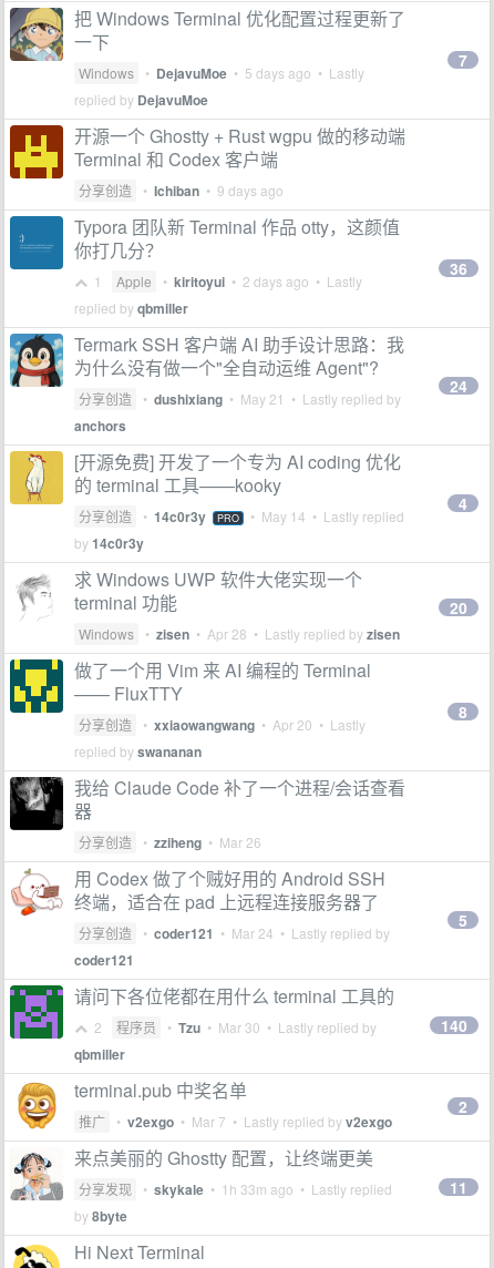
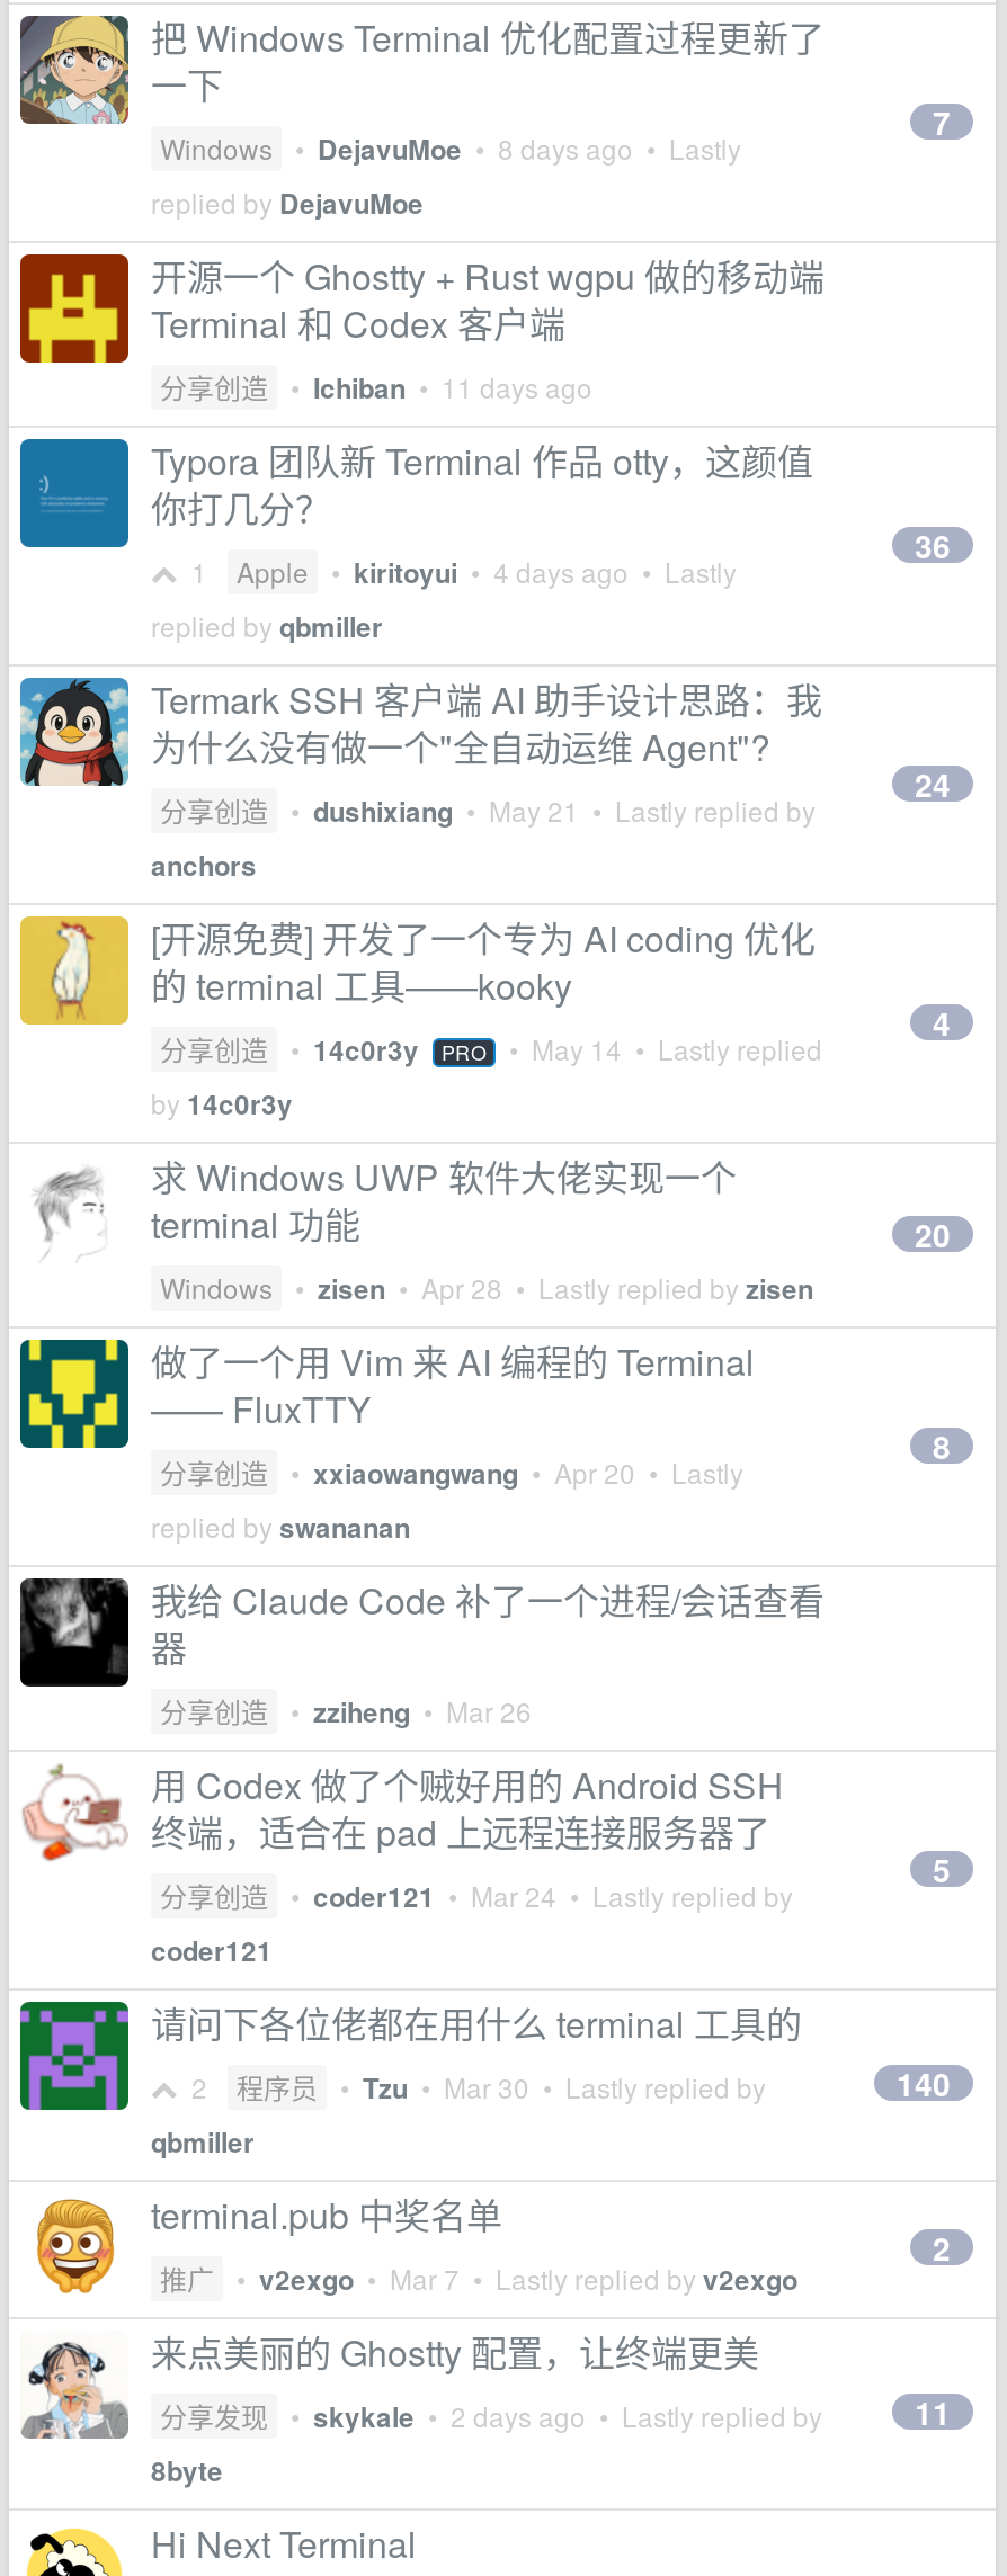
[79,63,364,83] Windows • DejavuMoe • 5 days ago • Lastly -> [160,128,741,169] Windows • DejavuMoe • 8 days ago • Lastly
[79,181,284,201] 分享创造 • Ichiban • 9 days ago -> [160,367,592,408] 分享创造 • Ichiban • 11 days ago
[88,272,362,292] 1 Apple • kiritoyui • 2 days ago • Lastly -> [178,552,737,592] 1 Apple • kiritoyui • 4 days ago • Lastly
[74,1179,392,1226] 分享发现 • skykale • 1h 33m ago • Lastly replied | by 8byte -> [151,2396,822,2490] 分享发现 • skykale • 2 days ago • Lastly replied by | 8byte

